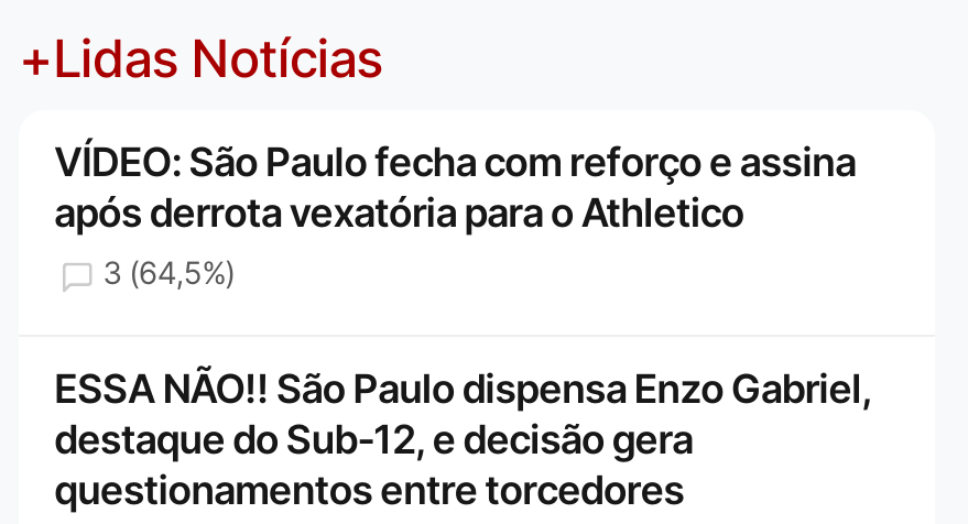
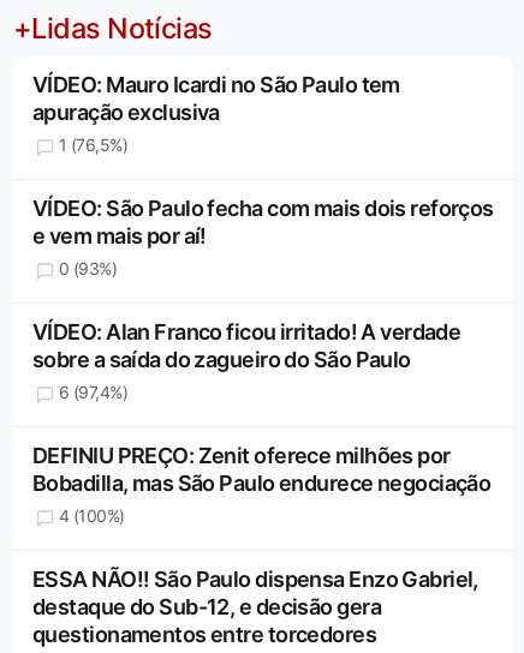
[54,139,855,291] VÍDEO: São Paulo fecha com reforço e assina | após derrota vexatória para o Athletico | 3 (64,5%) -> [32,72,494,526] VÍDEO: Mauro Icardi no São Paulo tem | apuração exclusiva | 1 (76,5%) | VÍDEO: São Paulo fecha com mais dois reforços | e vem mais por aí! | 0 (93%) | VÍDEO: Alan Franco ficou irritado! A verdade | sobre a saída do zagueiro do São Paulo | 6 (97,4%) | DEFINIU PREÇO: Zenit oferece milhões por | Bobadilla, mas São Paulo endurece negociação | 4 (100%)

